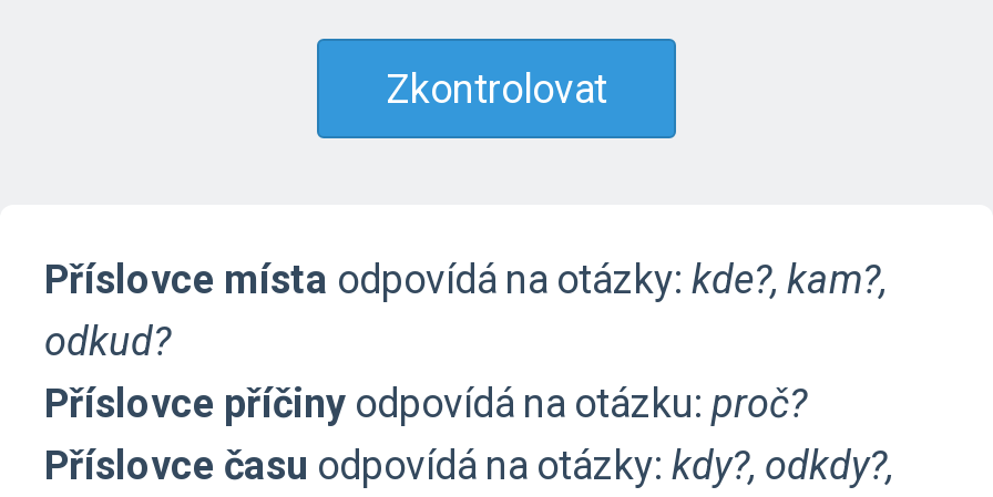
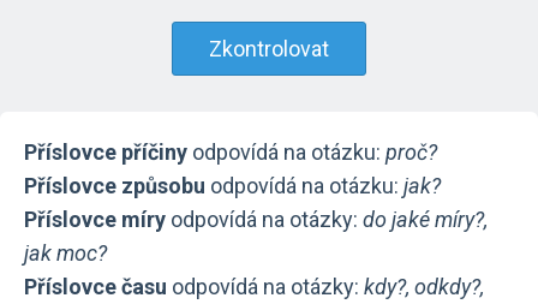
[44,256,887,364] Příslovce místa odpovídá na otázky: kde?, kam?, | odkud? -> none
moved [44,380,807,426] -> [24,139,437,165]: Příslovce příčiny odpovídá na otázku: proč?
none -> [24,173,488,266] Příslovce způsobu odpovídá na otázku: jak? | Příslovce míry odpovídá na otázky: do jaké míry?, | jak moc?

